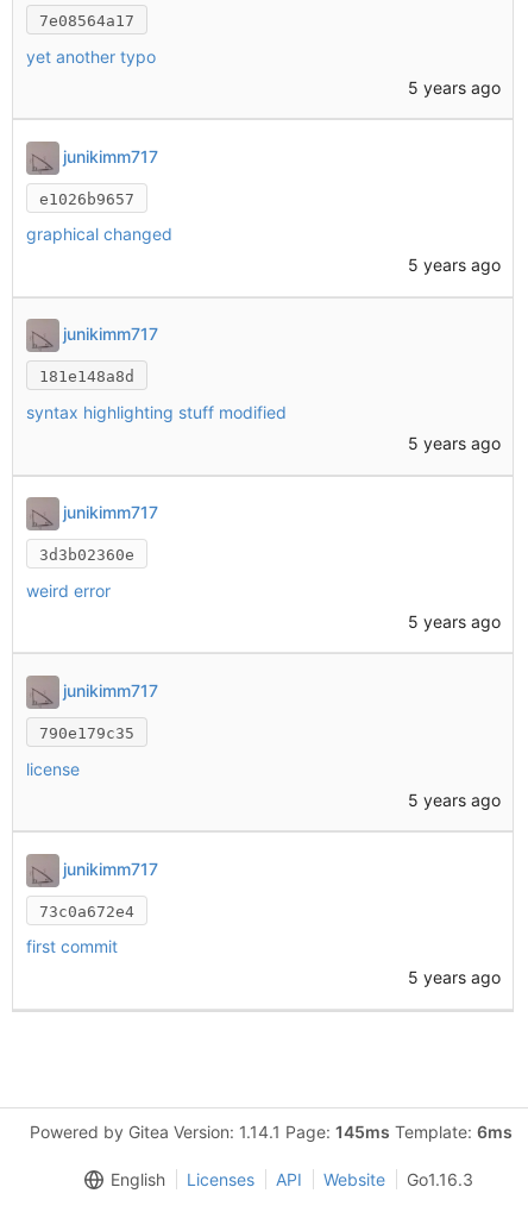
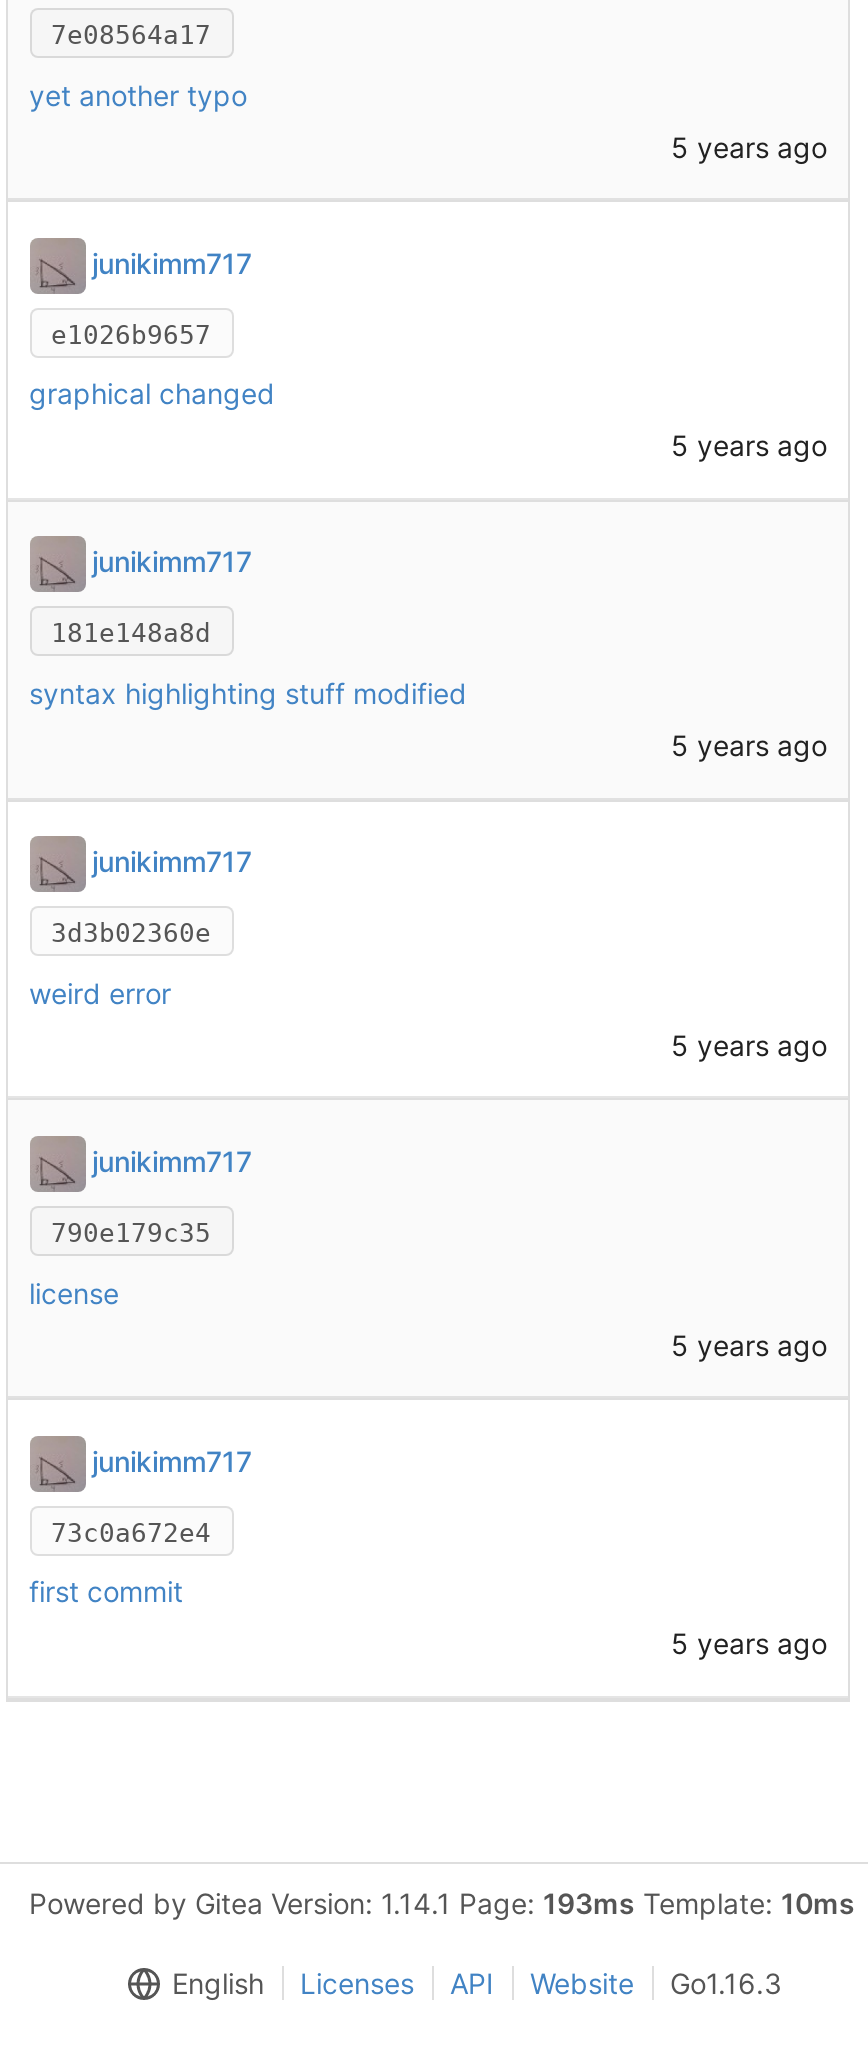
[30,1122,513,1142] Powered by Gitea Version: 1.14.1 Page: 145ms Template: 6ms -> [29,1886,855,1920] Powered by Gitea Version: 1.14.1 Page: 193ms Template: 10ms

